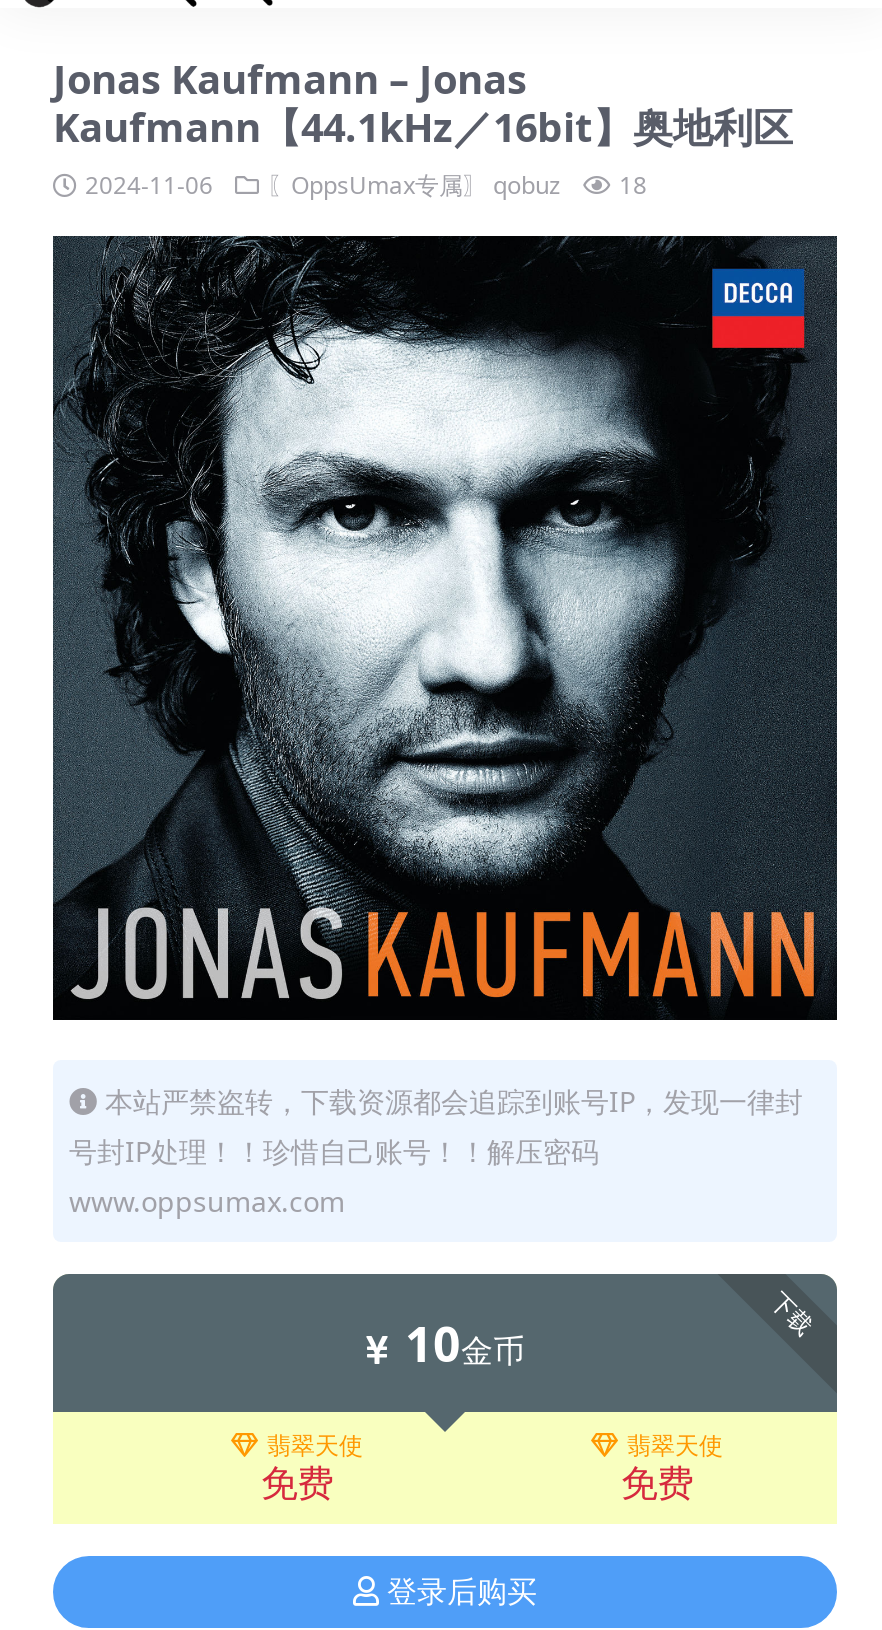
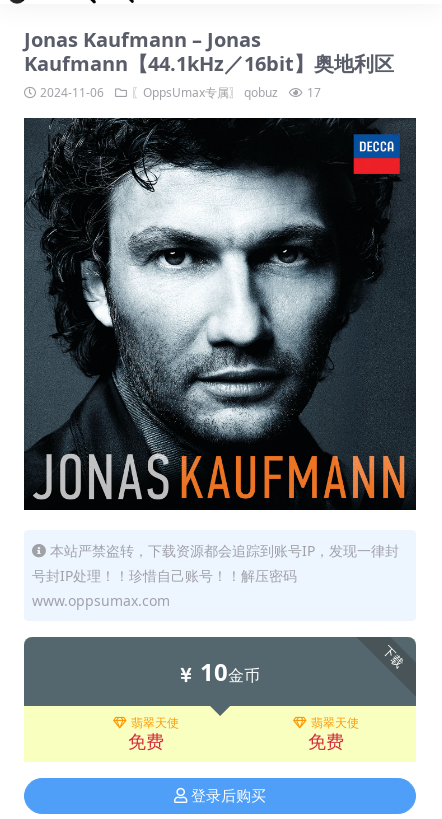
[85,168,647,202] 2024-11-06 〖OppsUmax专属〗 qobuz 18 -> [40,84,321,101] 2024-11-06 〖OppsUmax专属〗 qobuz 17

